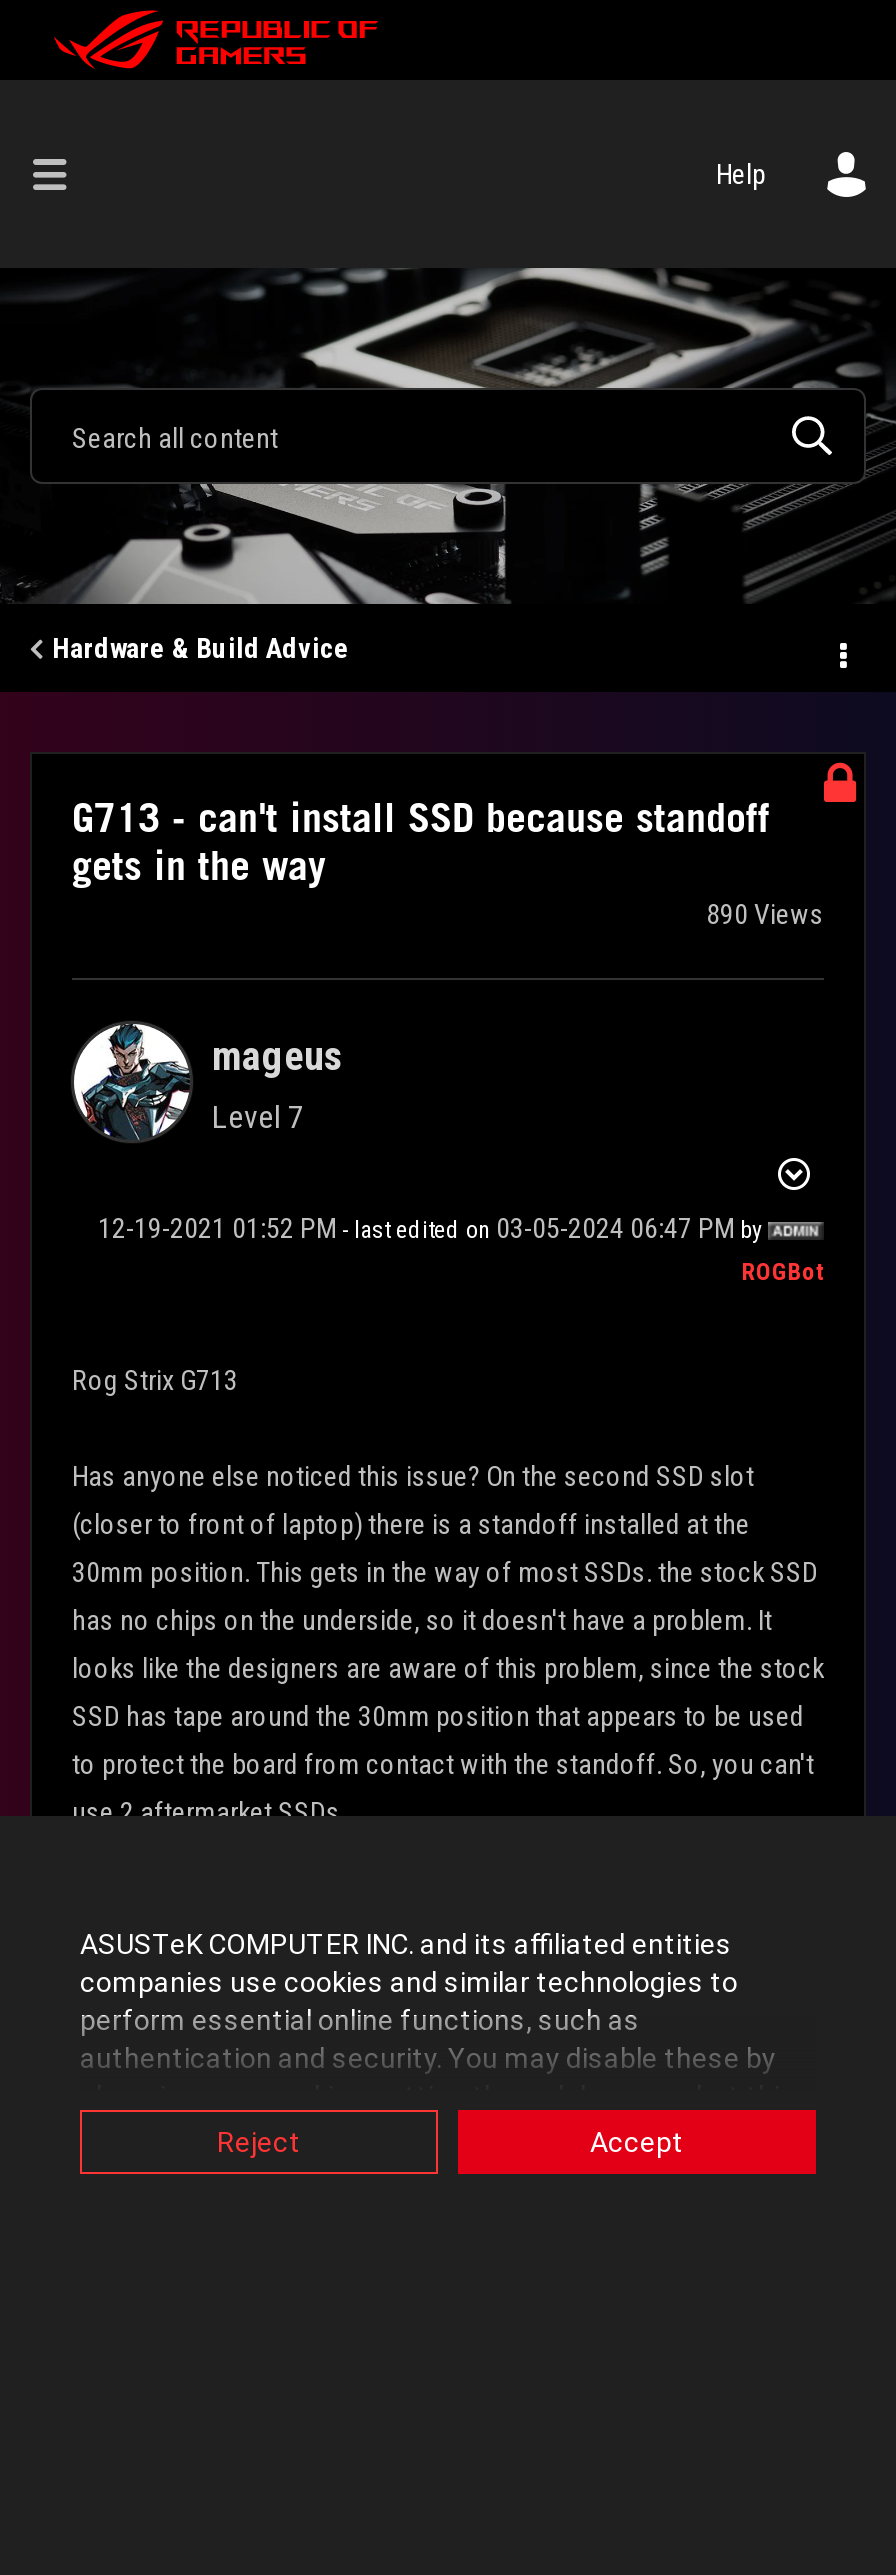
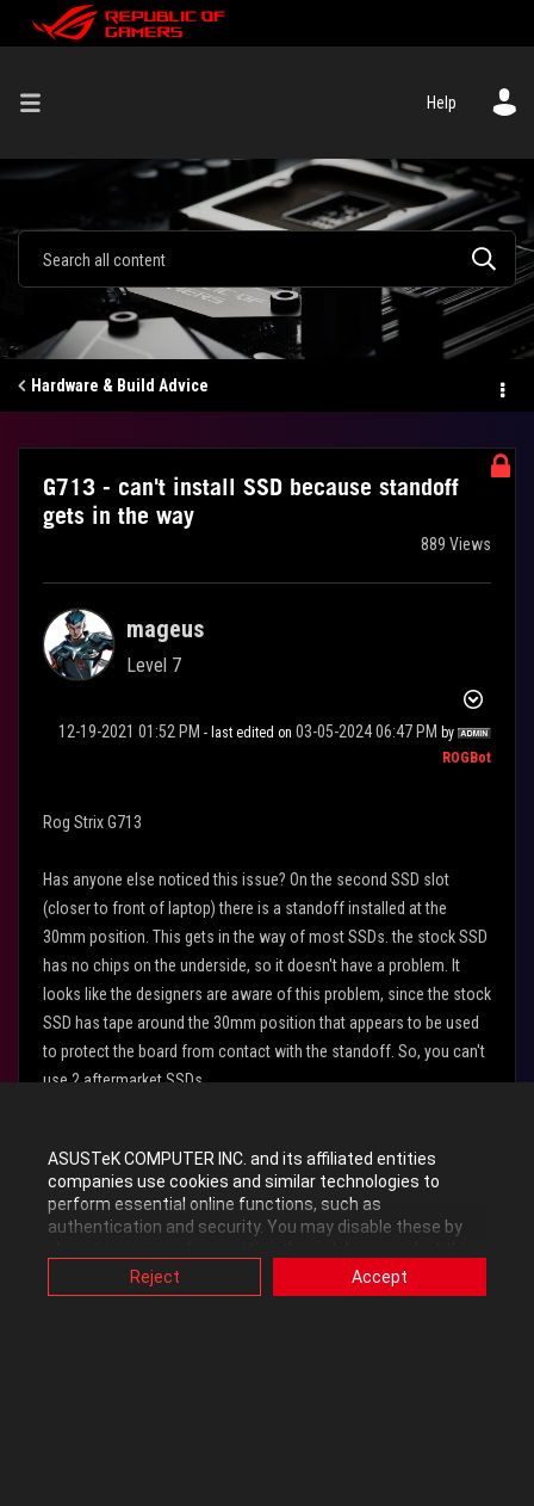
[706,898,824,930] 890 Views -> [421,535,491,554] 889 Views

